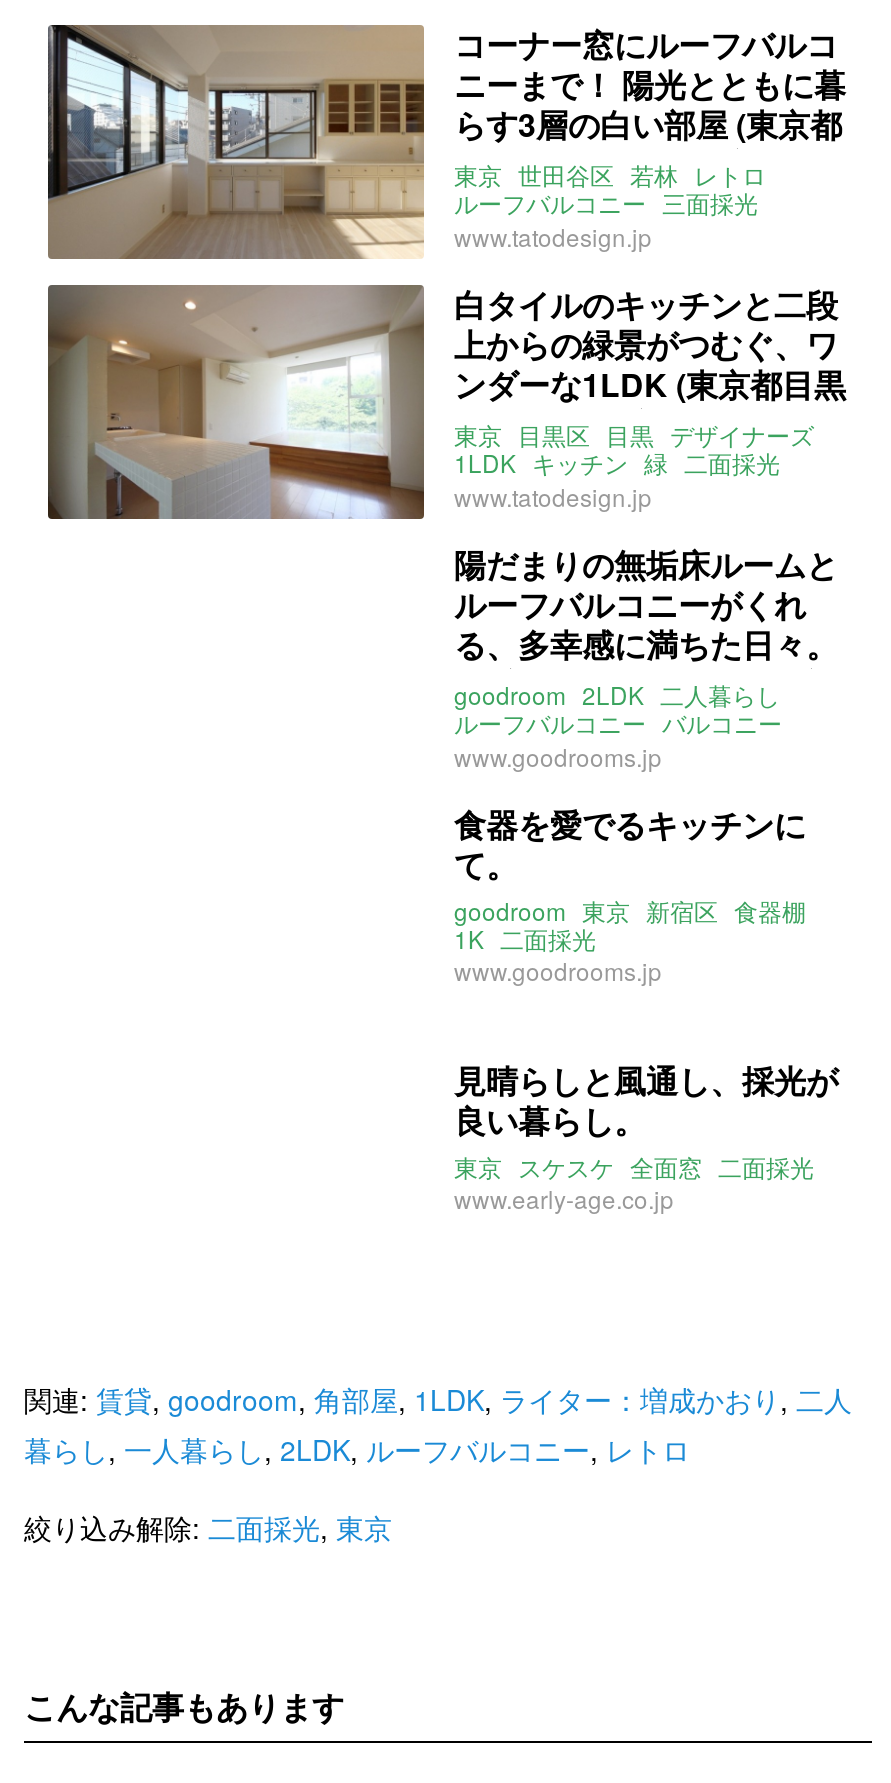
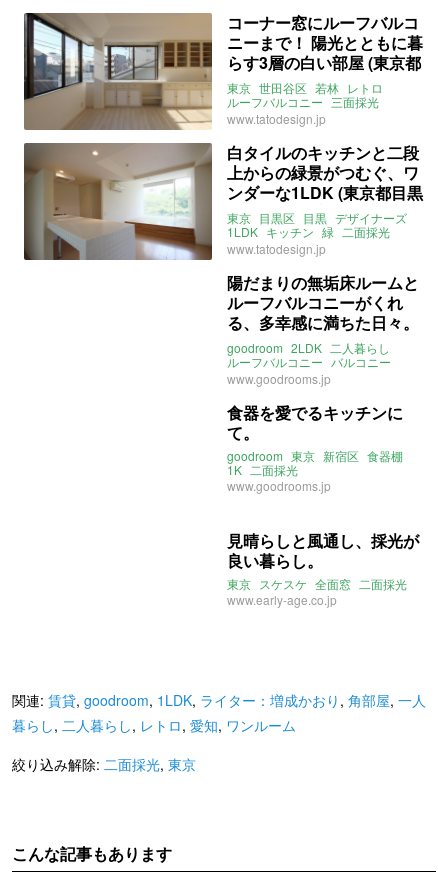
[24,1380,852,1470] 関連:賃貸, goodroom,角部屋, 1LDK,ライター：増成かおり,二人 | 暮らし,一人暮らし, 2LDK,ルーフバルコニー,レトロ -> [12,690,426,735] 関連:賃貸, goodroom, 1LDK,ライター：増成かおり,角部屋,一人 | 暮らし,二人暮らし,レトロ,愛知,ワンルーム

